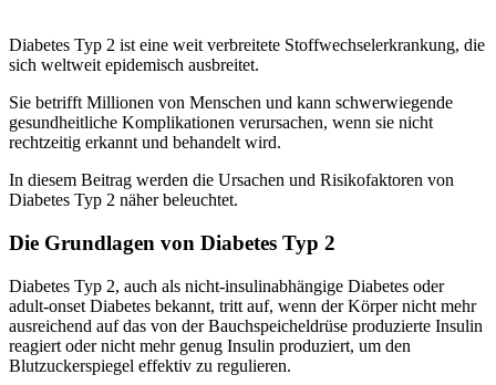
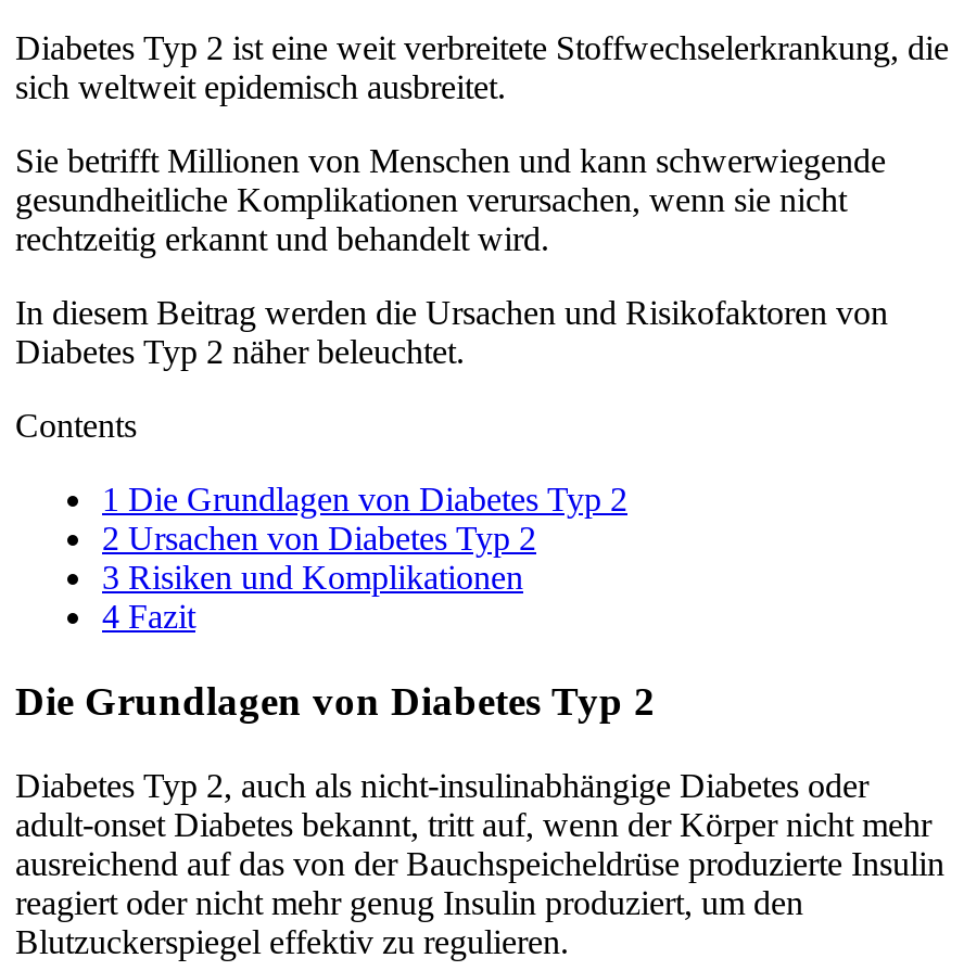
none -> [15,408,627,636] Contents | 1 Die Grundlagen von Diabetes Typ 2 | 2 Ursachen von Diabetes Typ 2 | 3 Risiken und Komplikationen | 4 Fazit

